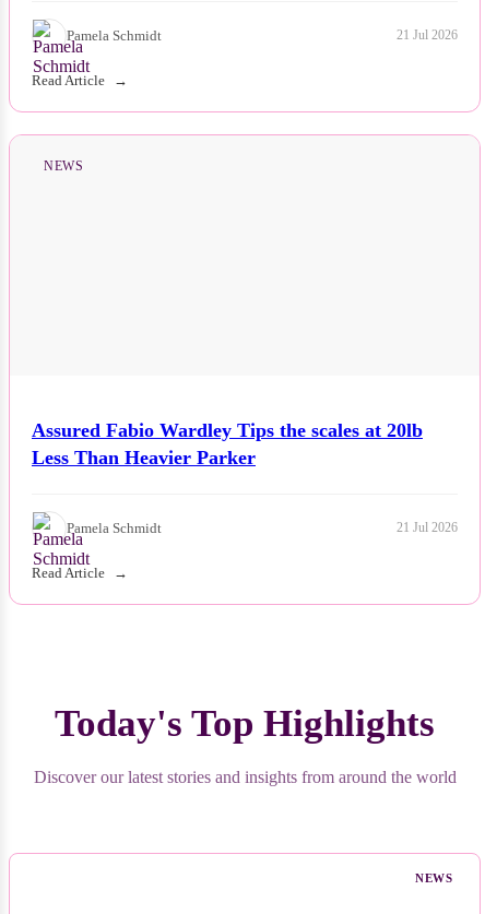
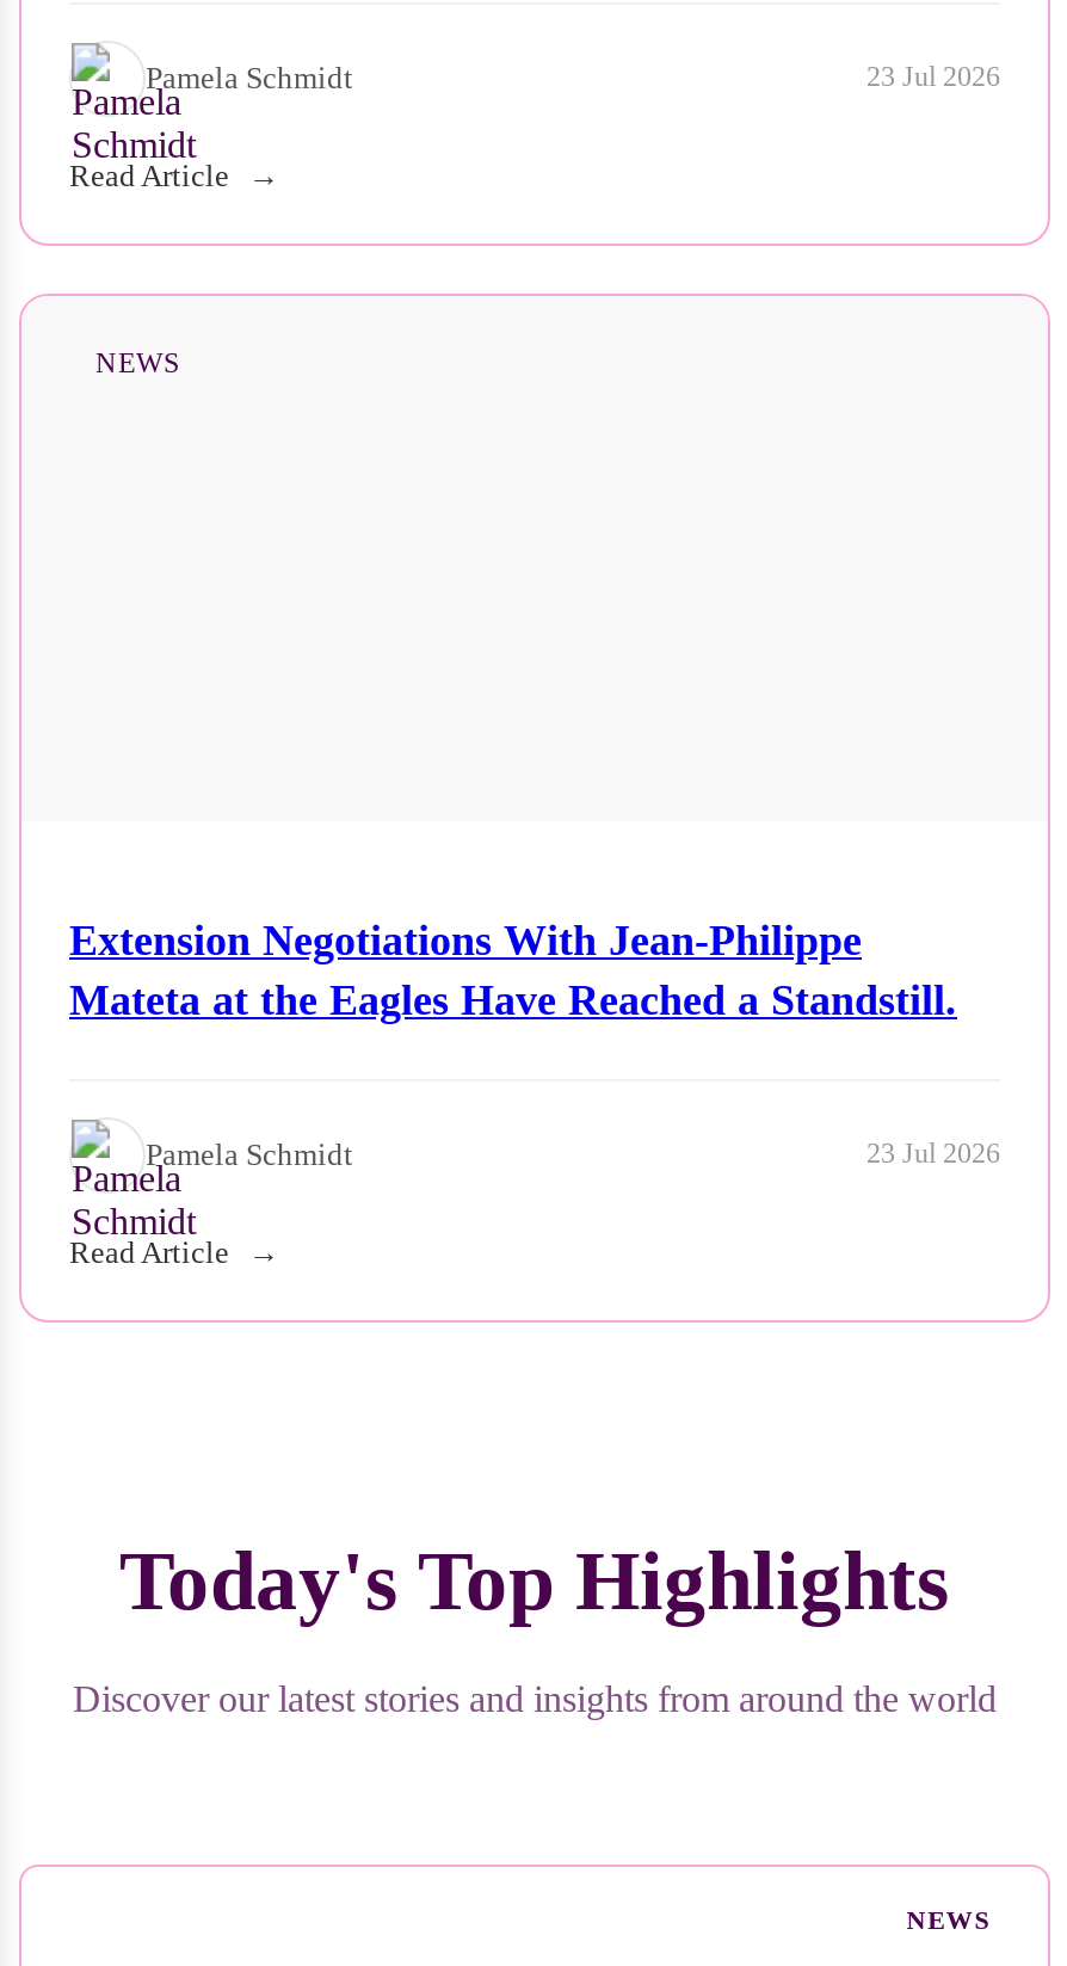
[397,27,458,43] 21 Jul 2026 -> [866,60,1000,93] 23 Jul 2026
[32,419,423,468] Assured Fabio Wardley Tips the scales at 20lb | Less Than Heavier Parker -> [69,916,957,1023] Extension Negotiations With Jean-Philippe | Mateta at the Eagles Have Reached a Standstill.
[397,520,458,535] 21 Jul 2026 -> [866,1137,1000,1170] 23 Jul 2026

